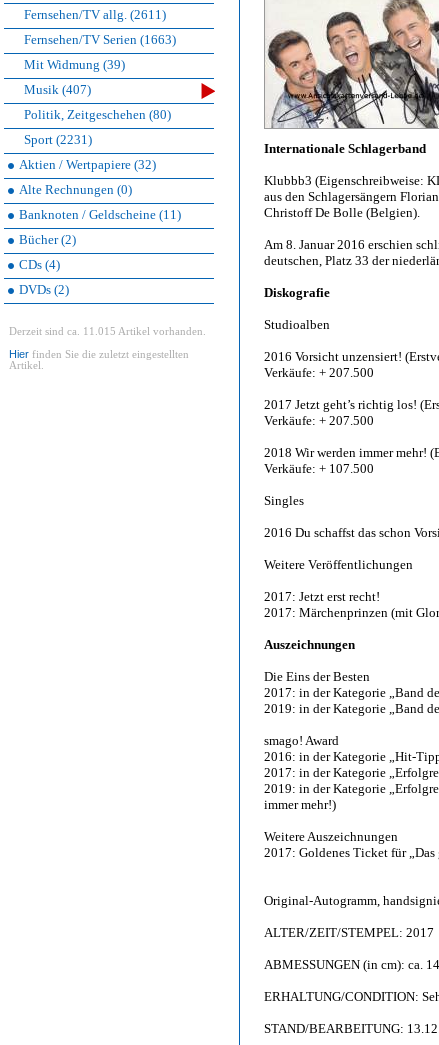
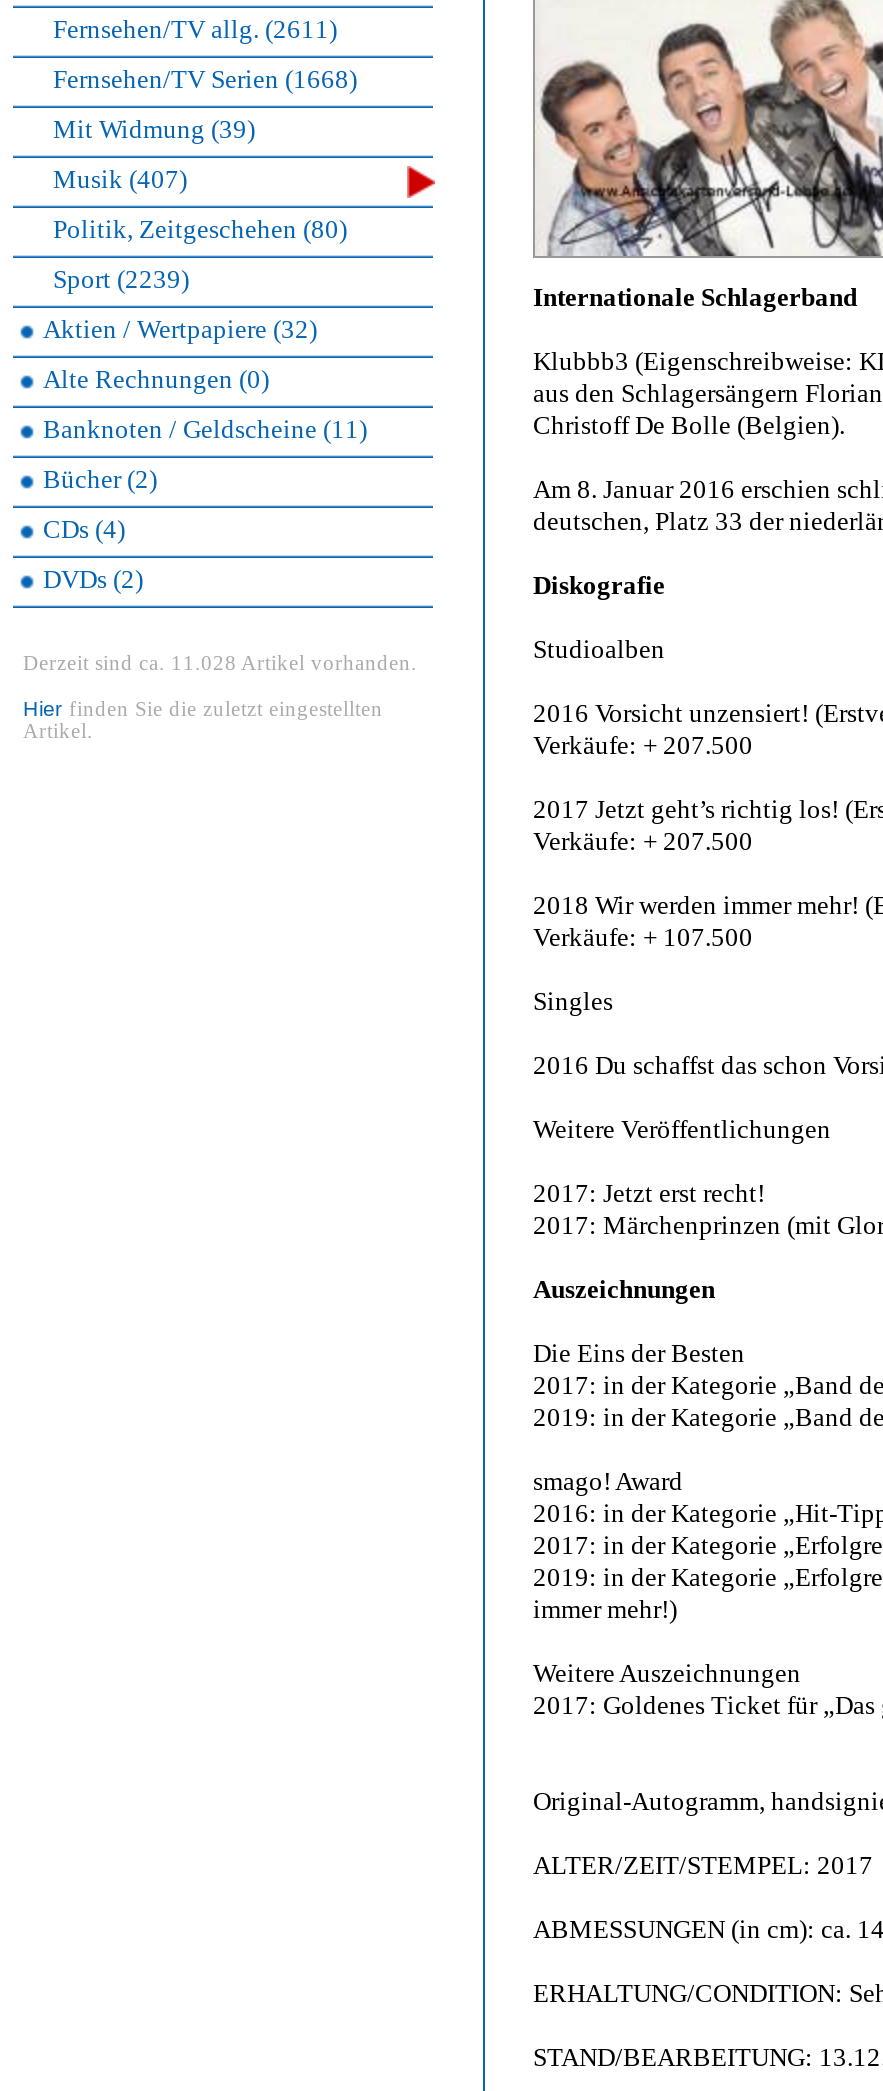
[24,32,176,47] Fernsehen/TV Serien (1663) -> [53,64,357,94] Fernsehen/TV Serien (1668)
[24,132,92,147] Sport (2231) -> [53,264,189,294] Sport (2239)
[9,326,206,337] Derzeit sind ca. 11.015 Artikel vorhanden. -> [23,652,417,674] Derzeit sind ca. 11.028 Artikel vorhanden.

